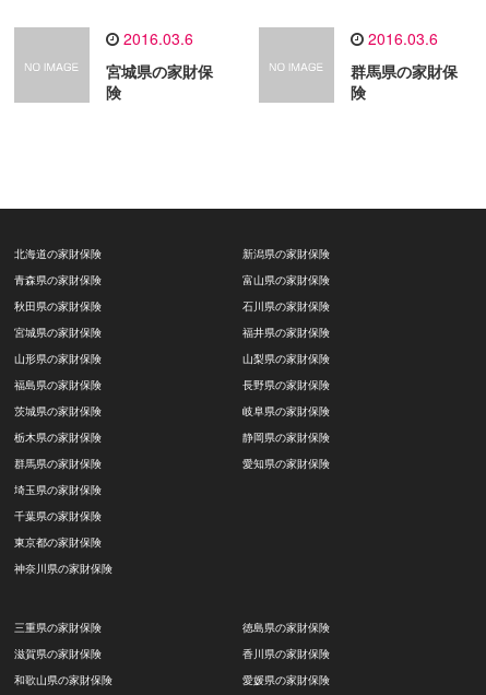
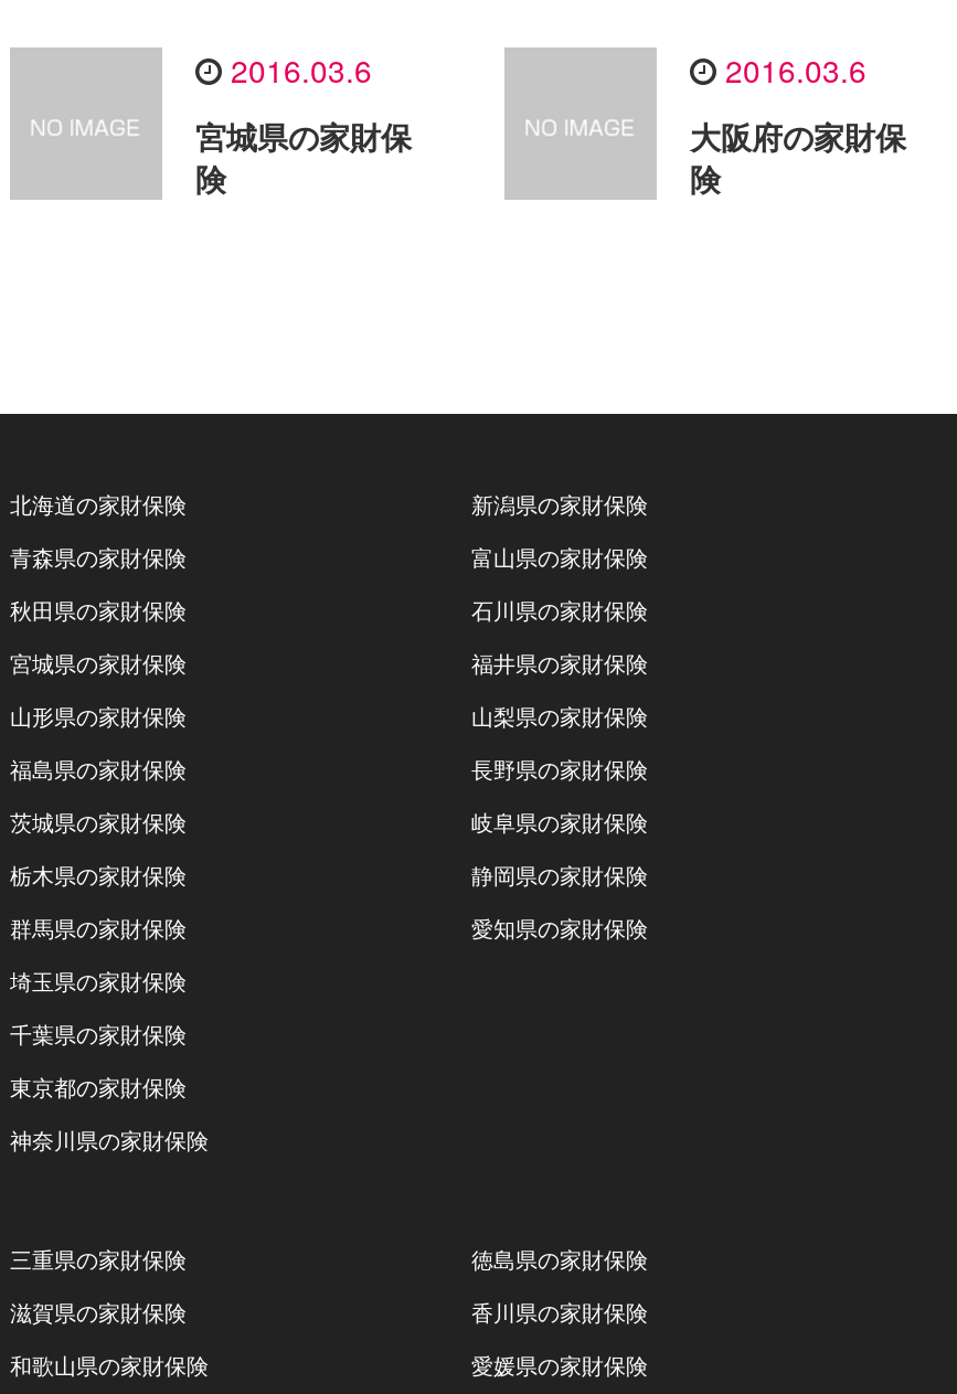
[351,63,458,81] 群馬県の家財保 -> [690,120,906,155] 大阪府の家財保

